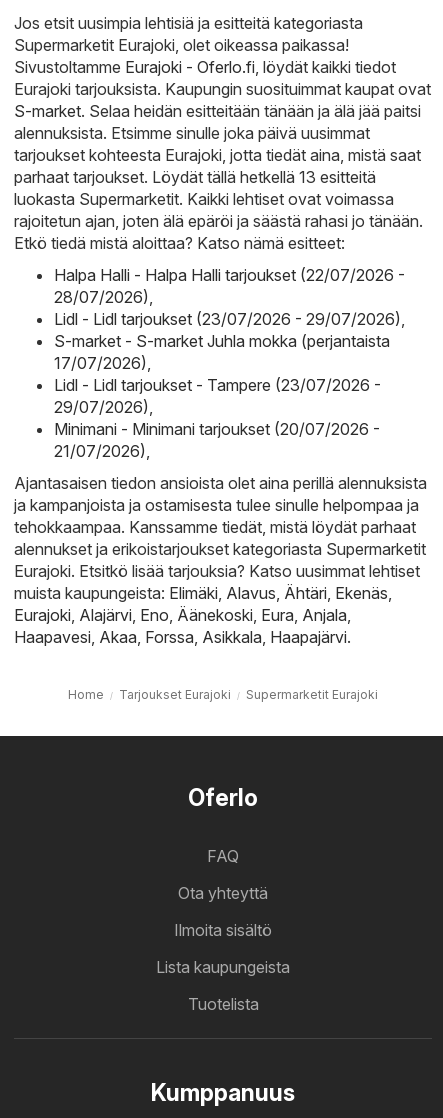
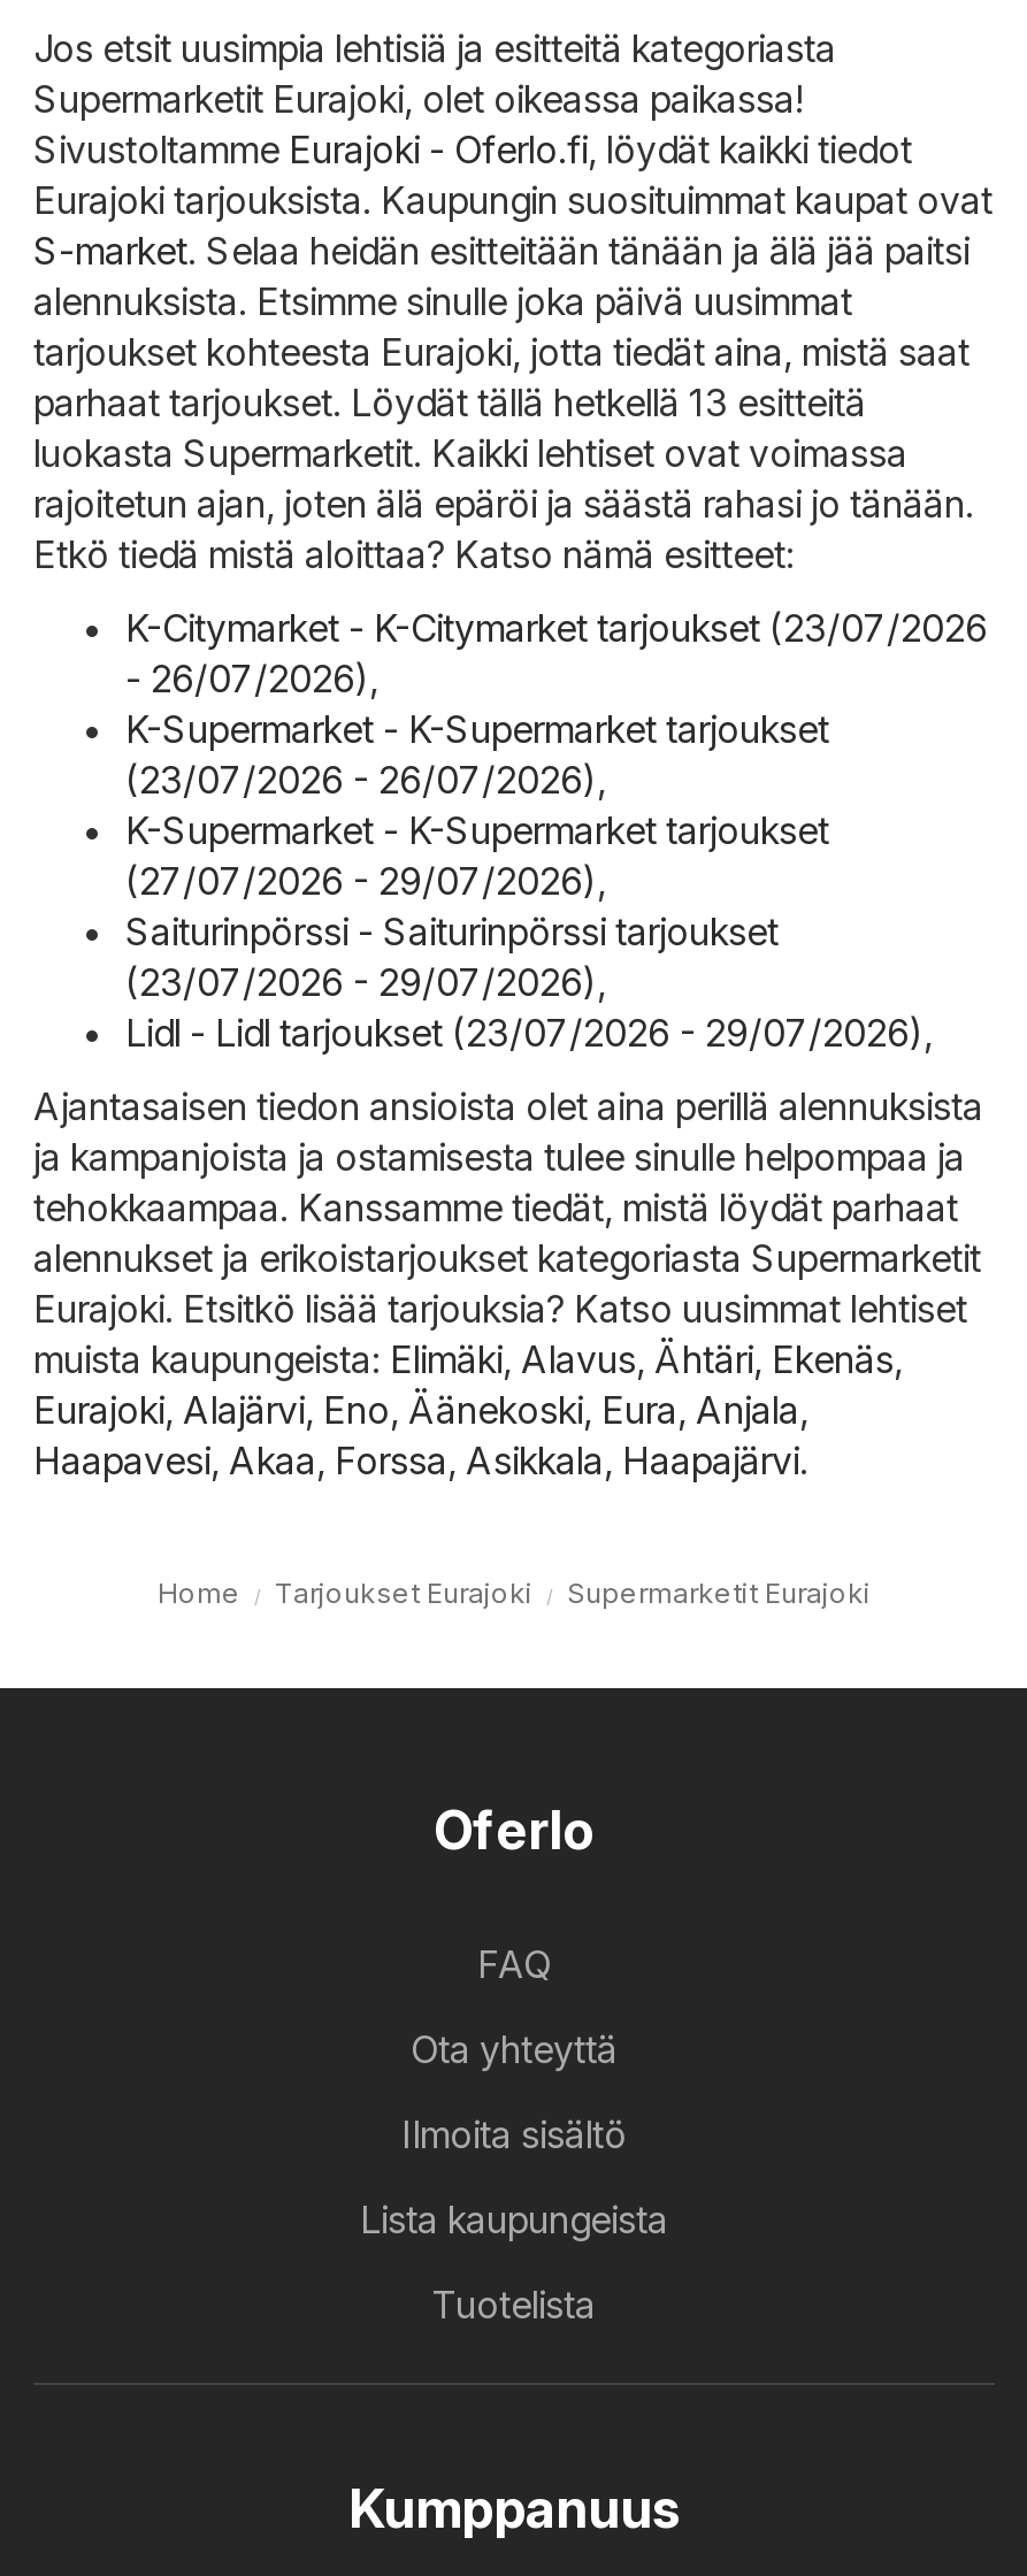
[54,265,405,307] Halpa Halli - Halpa Halli tarjoukset (22/07/2026 - | 28/07/2026), -> [125,605,988,1005] K-Citymarket - K-Citymarket tarjoukset (23/07/2026 | - 26/07/2026), | K-Supermarket - K-Supermarket tarjoukset | (23/07/2026 - 26/07/2026), | K-Supermarket - K-Supermarket tarjoukset | (27/07/2026 - 29/07/2026), | Saiturinpörssi - Saiturinpörssi tarjoukset | (23/07/2026 - 29/07/2026),
moved [54,309,405,329] -> [125,1010,933,1056]: Lidl - Lidl tarjoukset (23/07/2026 - 29/07/2026),
[54,331,390,461] S-market - S-market Juhla mokka (perjantaista | 17/07/2026), | Lidl - Lidl tarjoukset - Tampere (23/07/2026 - | 29/07/2026), | Minimani - Minimani tarjoukset (20/07/2026 - | 21/07/2026), -> none

